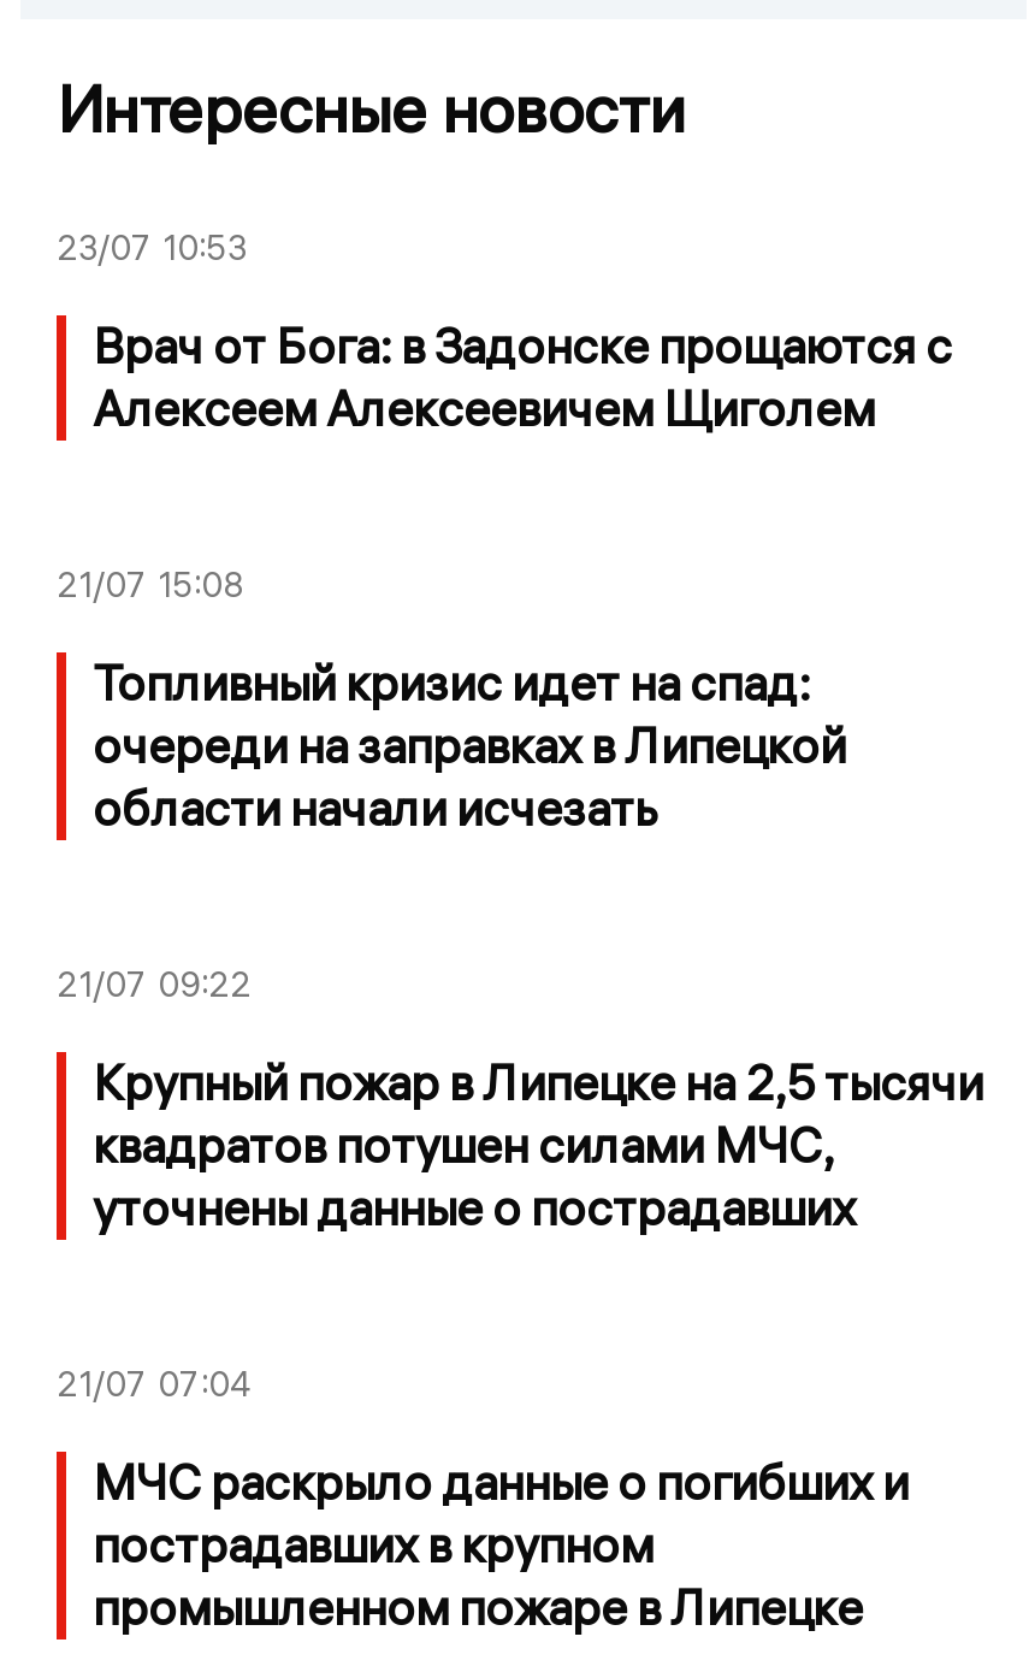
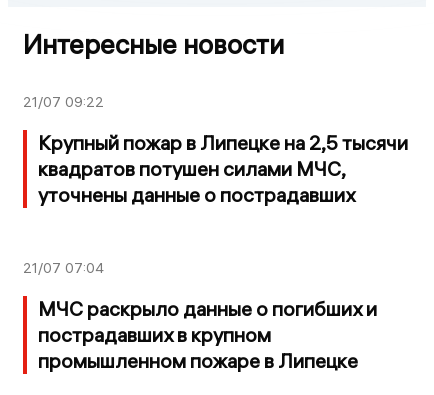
[57,227,952,838] 23/07 10:53 | Врач от Бога: в Задонске прощаются с | Алексеем Алексеевичем Щиголем | 21/07 15:08 | Топливный кризис идет на спад: | очереди на заправках в Липецкой | области начали исчезать -> none

